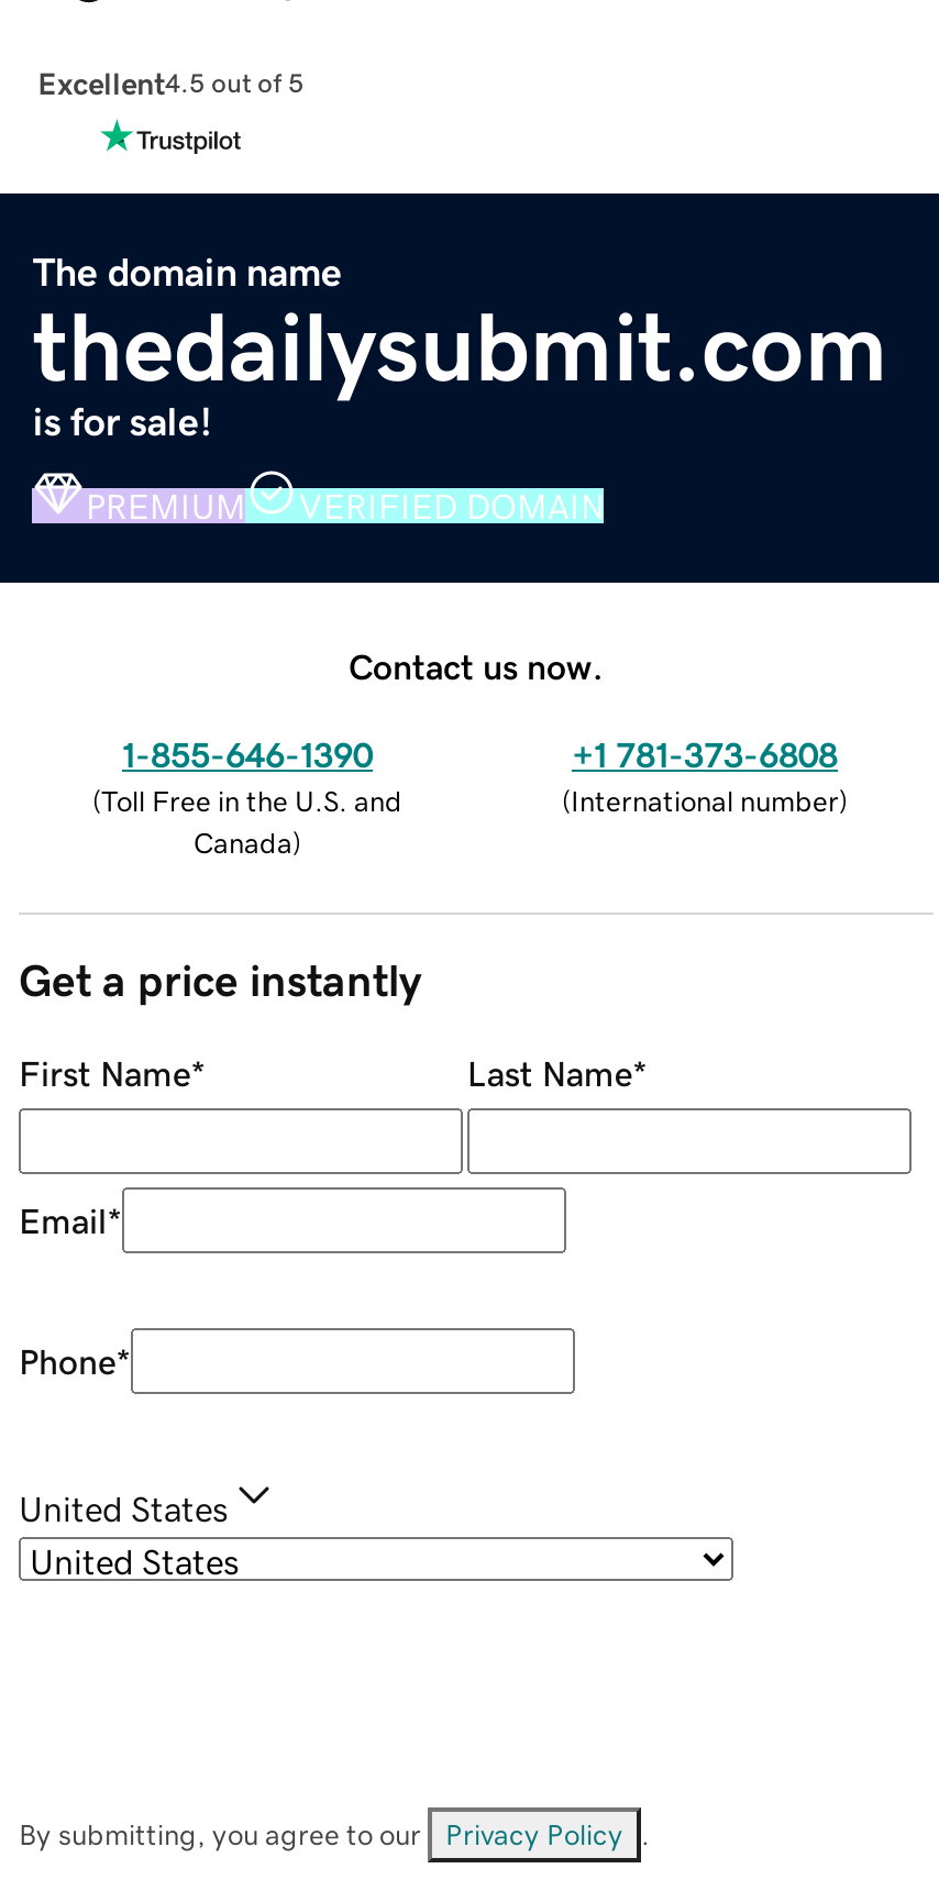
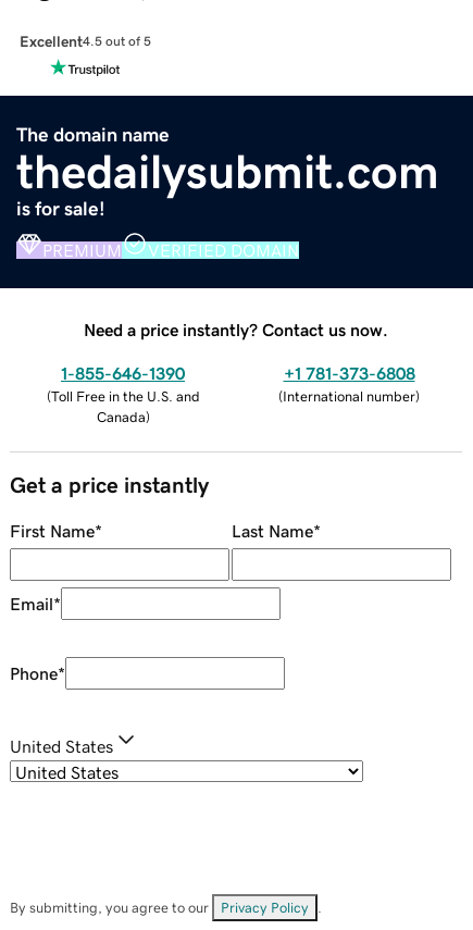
[349,648,604,683] Contact us now. -> [84,320,388,338] Need a price instantly? Contact us now.

